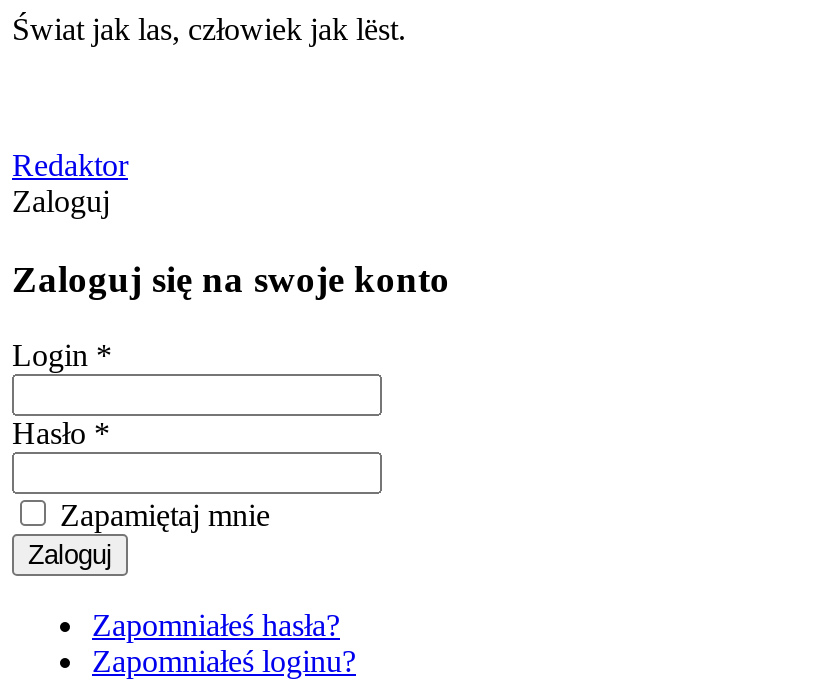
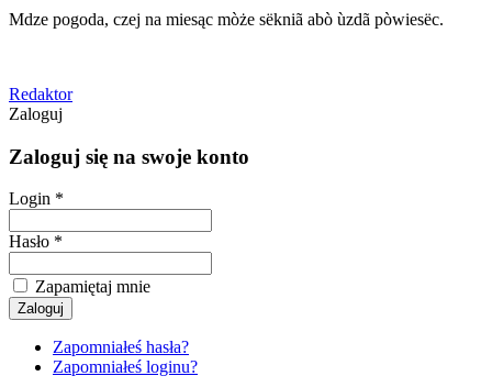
[12,12,406,46] Świat jak las, człowiek jak lëst. -> [9,10,444,29] Mdze pogoda, czej na miesąc mòże sëkniã abò ùzdã pòwiesëc.

